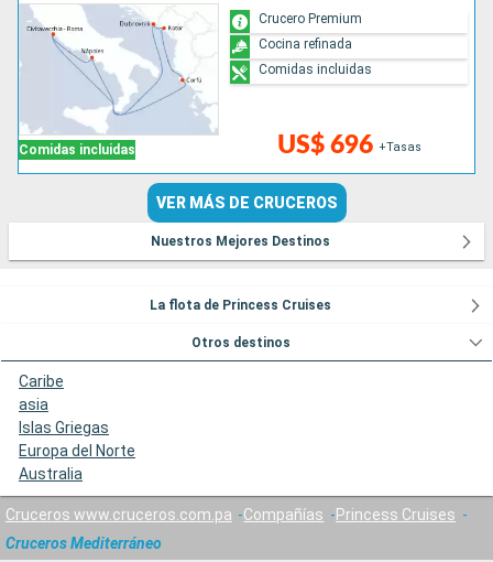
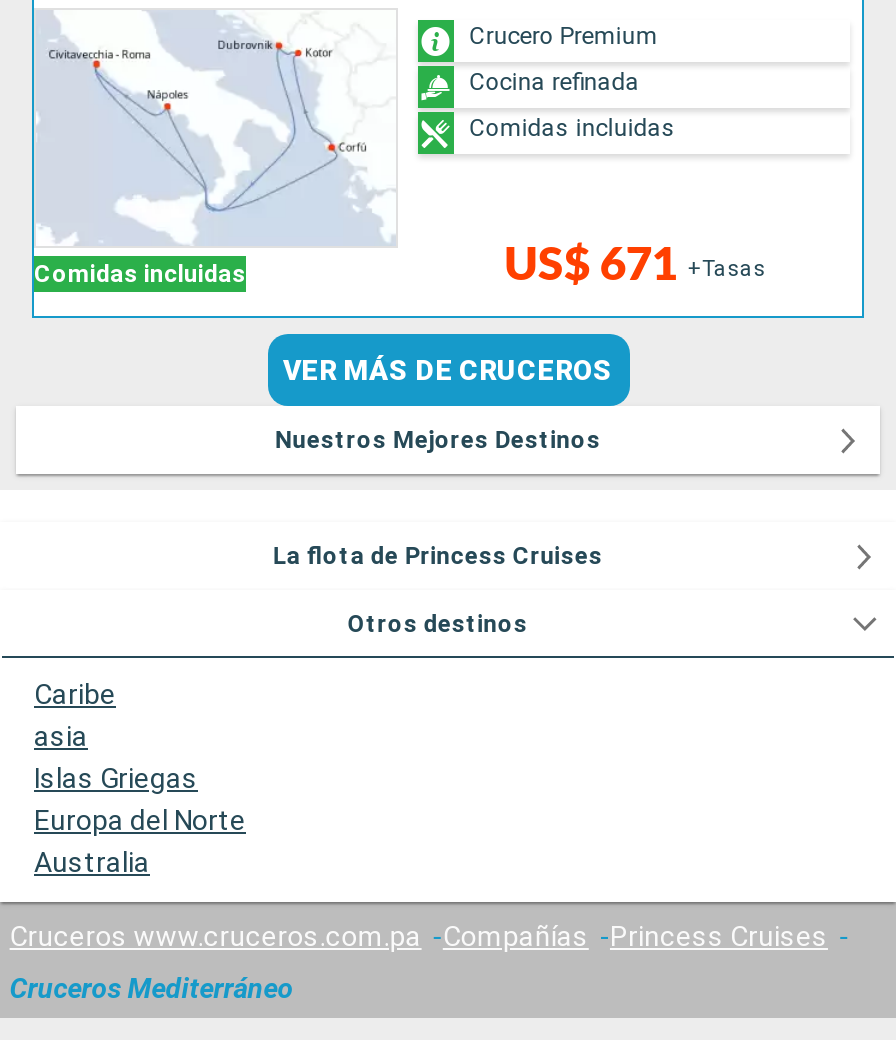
[277,133,421,158] US$ 696 +Tasas -> [504,243,766,289] US$ 671 +Tasas

